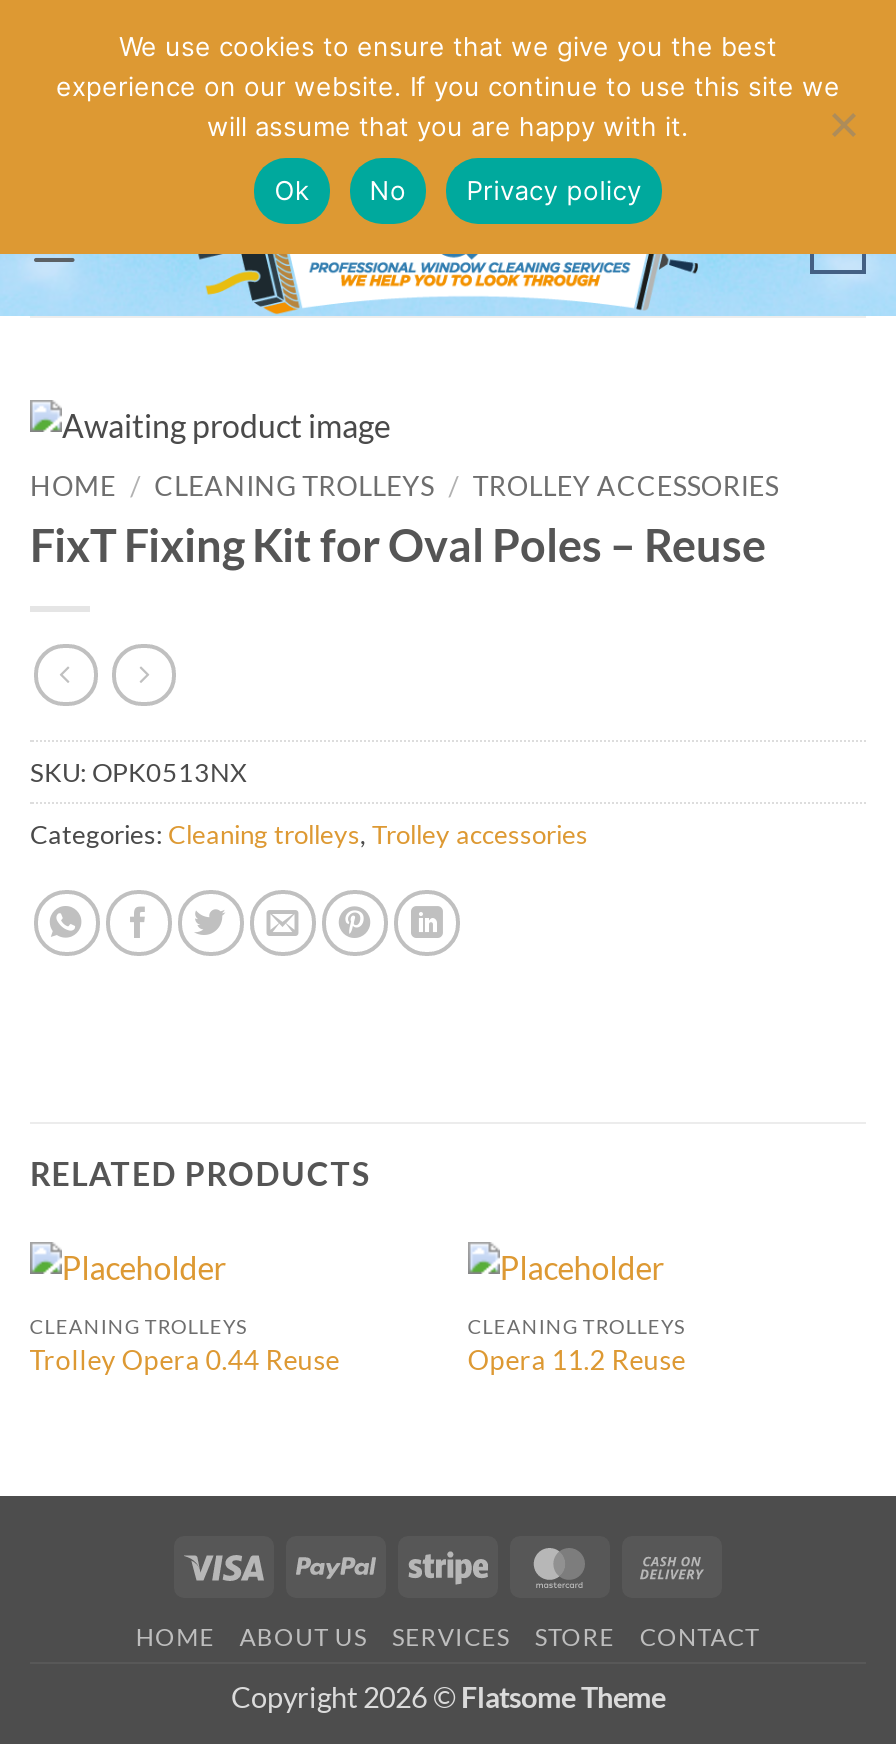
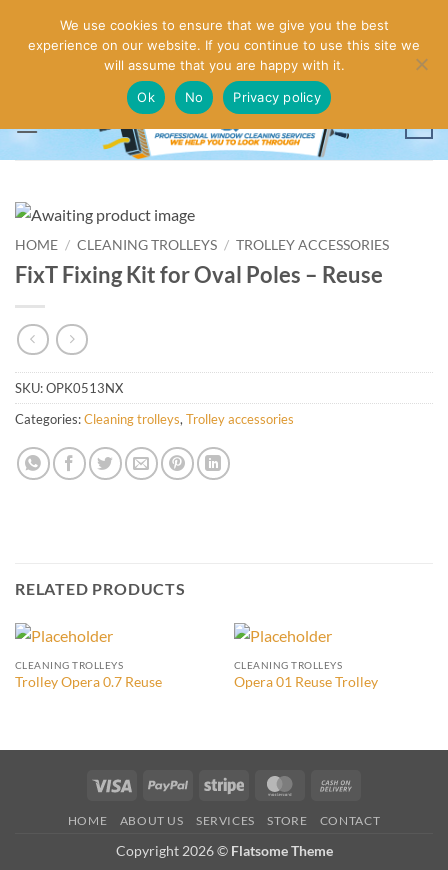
[30,1344,340,1376] Trolley Opera 0.44 Reuse -> [15,674,162,690] Trolley Opera 0.7 Reuse
[468,1344,686,1376] Opera 11.2 Reuse -> [234,674,378,690] Opera 01 Reuse Trolley

